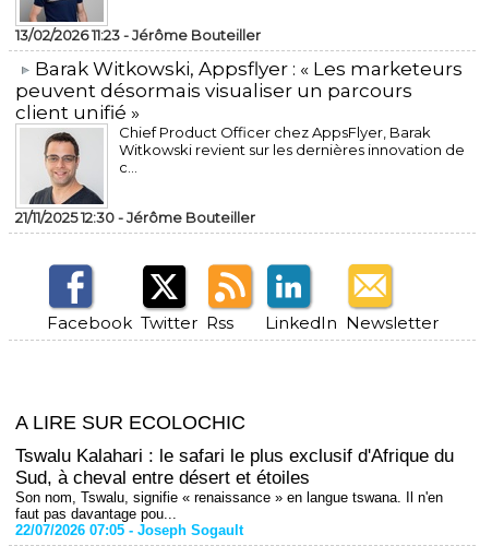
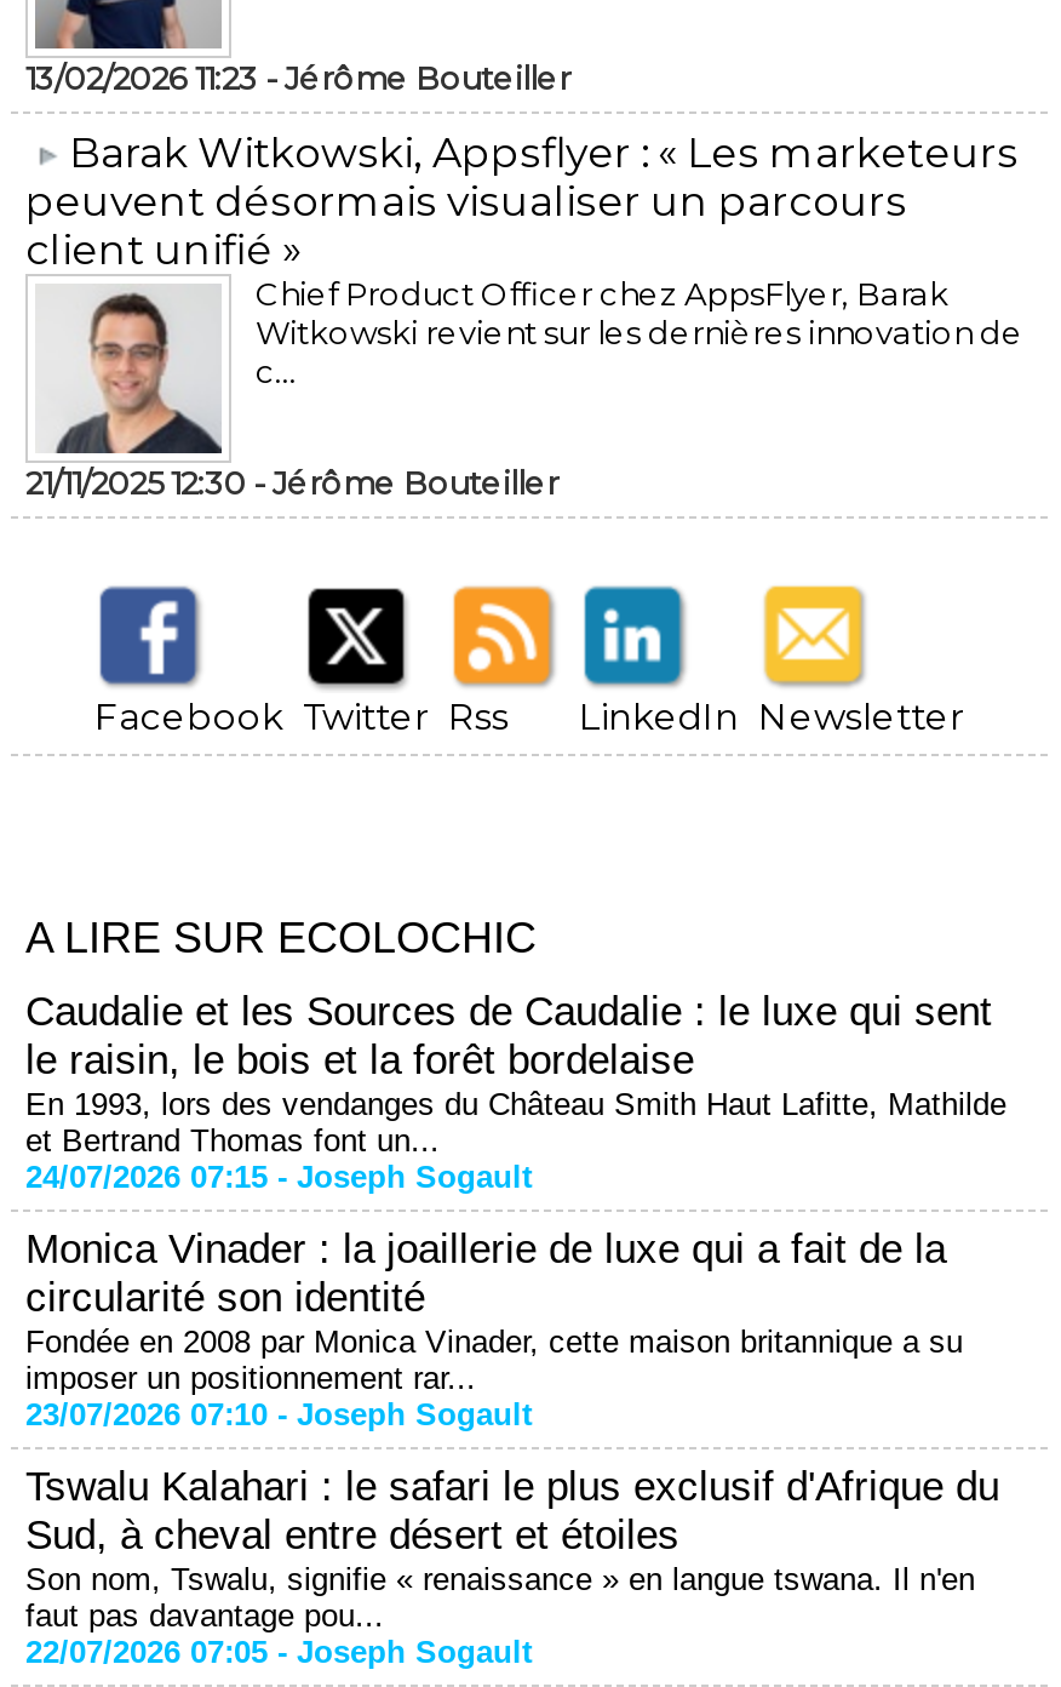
none -> [25,989,1006,1432] Caudalie et les Sources de Caudalie : le luxe qui sent | le raisin, le bois et la forêt bordelaise | En 1993, lors des vendanges du Château Smith Haut Lafitte, Mathilde | et Bertrand Thomas font un... | 24/07/2026 07:15 - Joseph Sogault | Monica Vinader : la joaillerie de luxe qui a fait de la | circularité son identité | Fondée en 2008 par Monica Vinader, cette maison britannique a su | imposer un positionnement rar... | 23/07/2026 07:10 - Joseph Sogault

